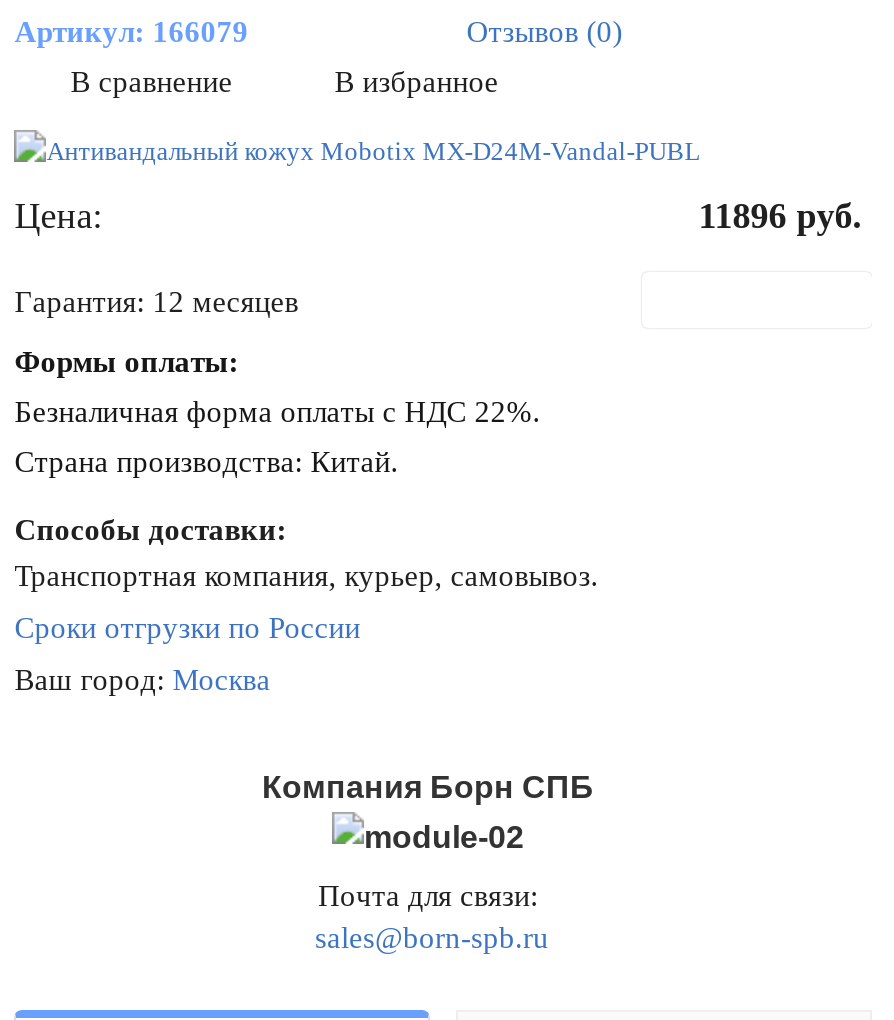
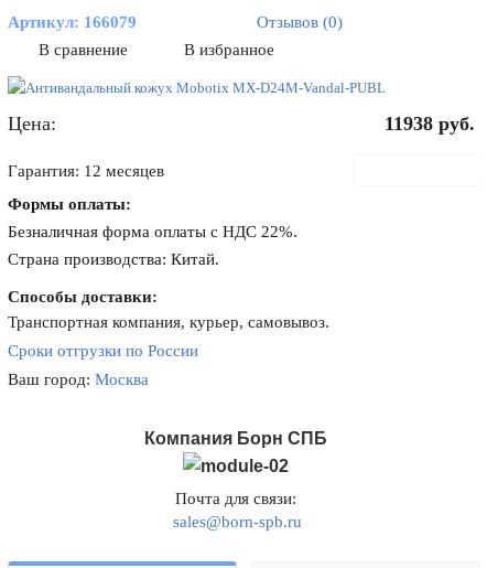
[698,196,862,236] 11896 руб. -> [385,112,475,135] 11938 руб.

